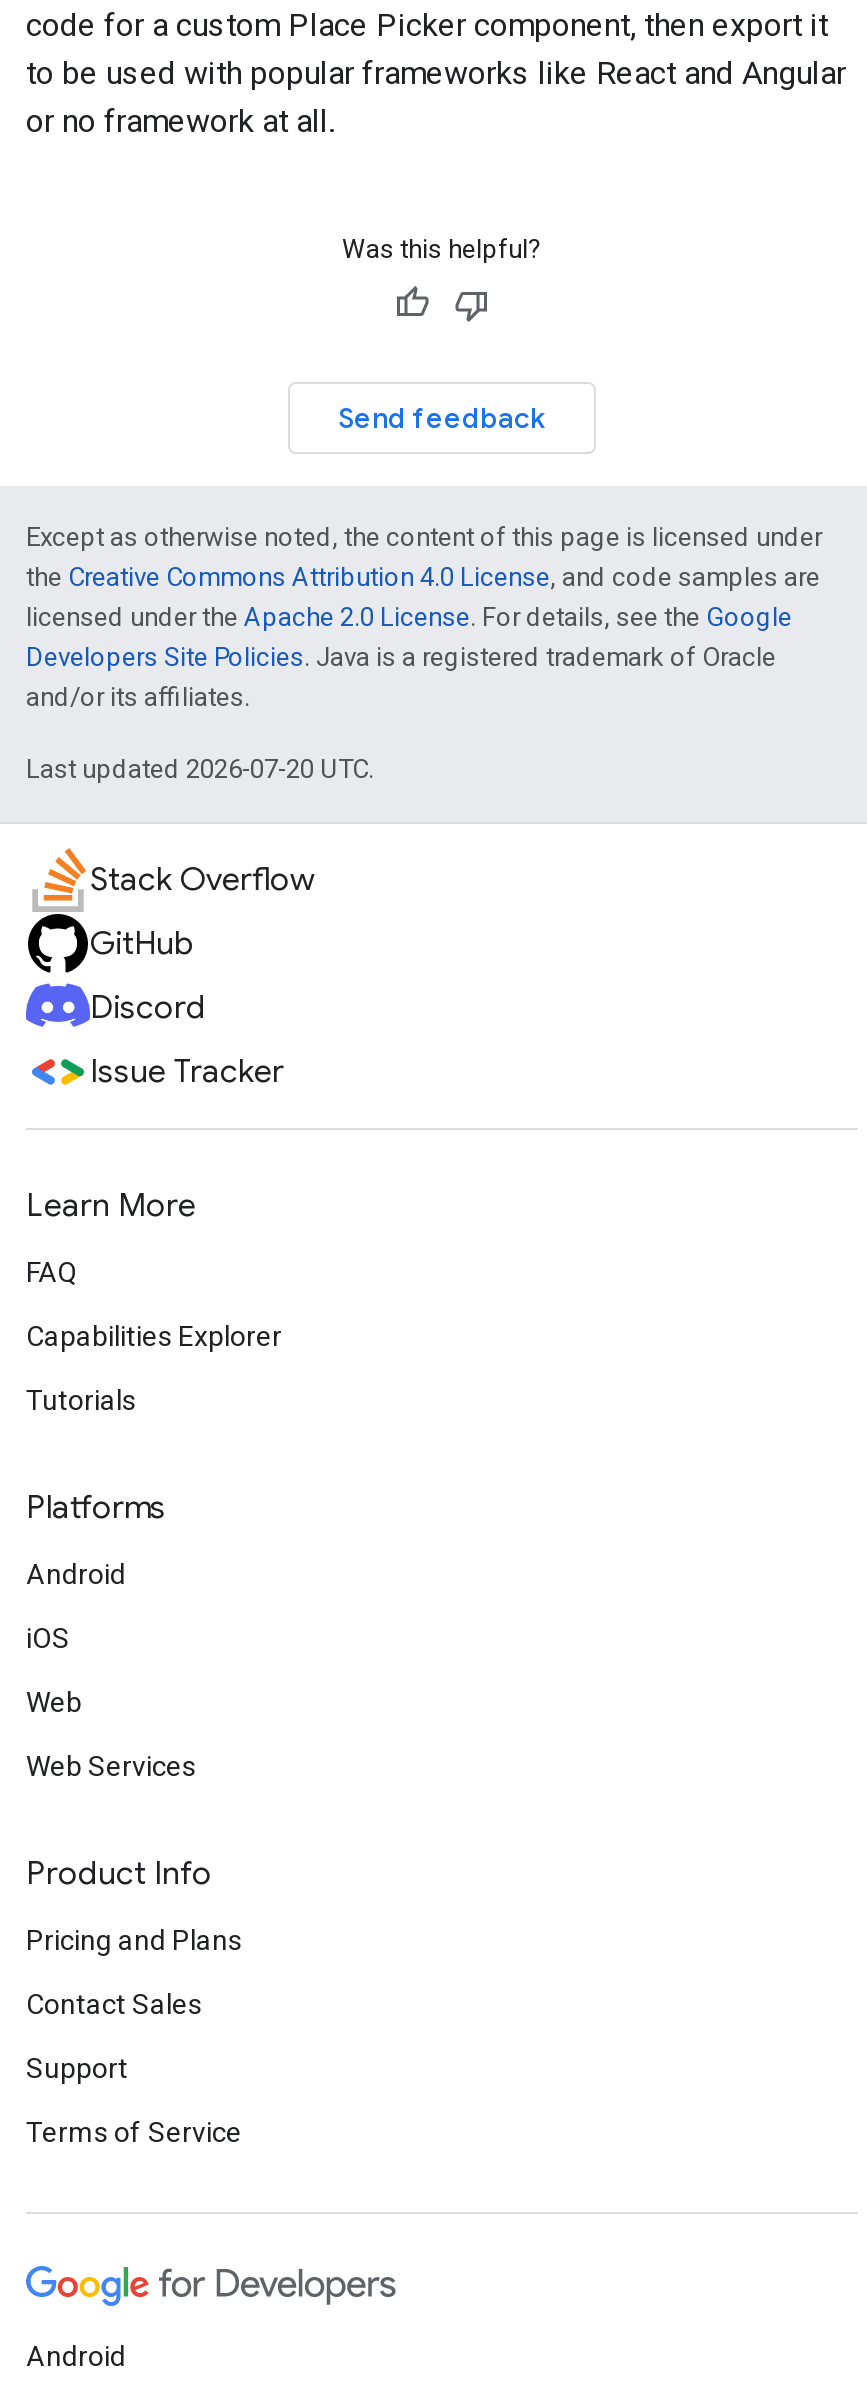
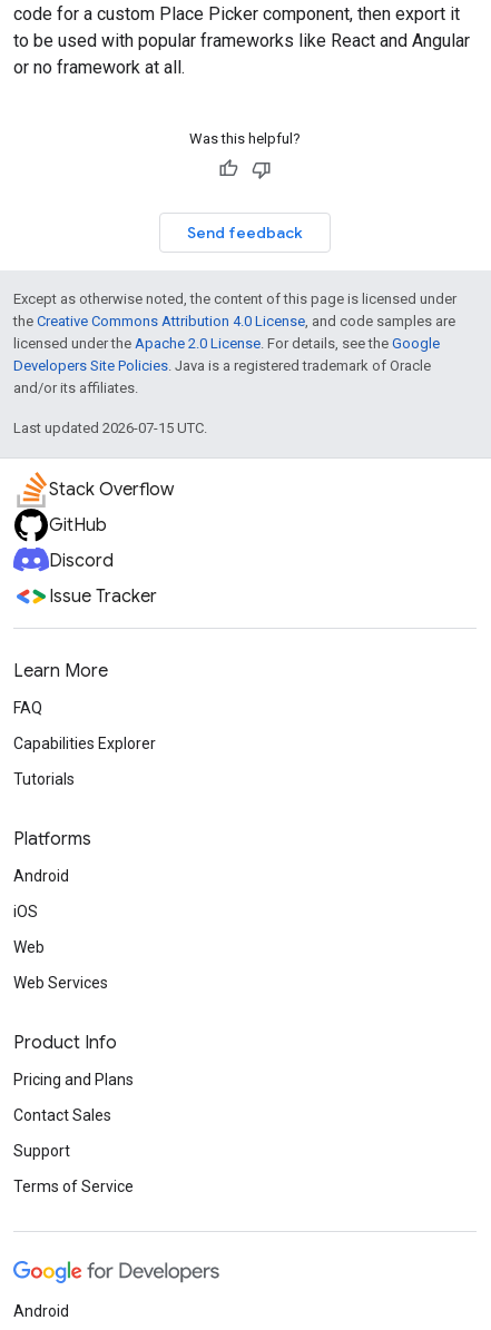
[26,754,374,784] Last updated 2026-07-20 UTC. -> [13,420,207,436] Last updated 2026-07-15 UTC.

